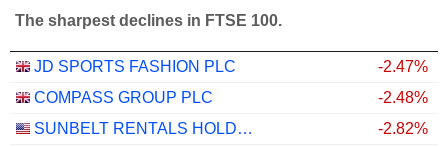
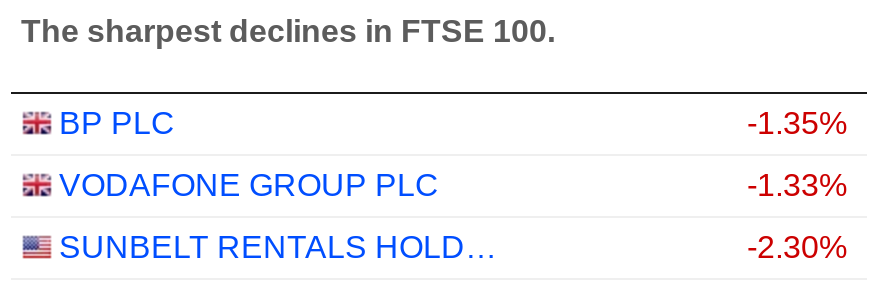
[34,58,428,75] JD SPORTS FASHION PLC | -2.47% -> [59,106,847,140] BP PLC | -1.35%
[34,89,428,106] COMPASS GROUP PLC | -2.48% -> [59,168,847,202] VODAFONE GROUP PLC | -1.33%
[378,120,428,137] -2.82% -> [747,230,847,264] -2.30%

